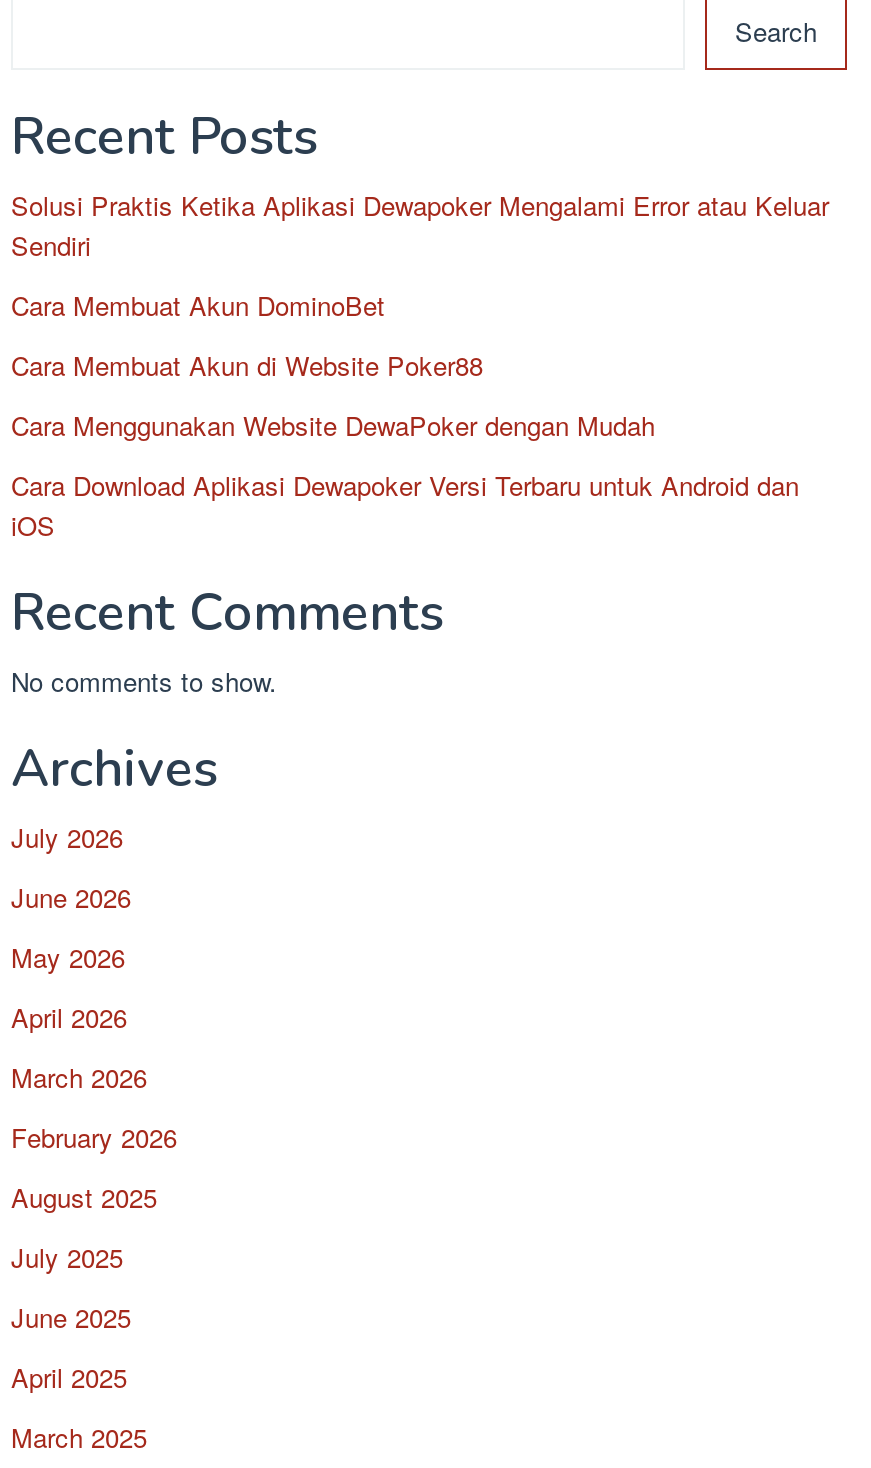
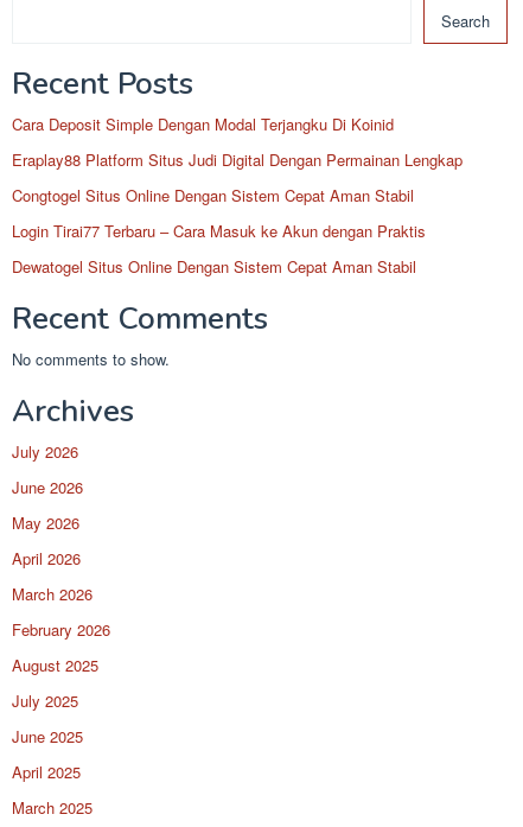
[11,186,829,264] Solusi Praktis Ketika Aplikasi Dewapoker Mengalami Error atau Keluar | Sendiri -> [12,113,394,135] Cara Deposit Simple Dengan Modal Terjangku Di Koinid
[11,286,385,324] Cara Membuat Akun DominoBet -> [12,148,463,171] Eraplay88 Platform Situs Judi Digital Dengan Permainan Lengkap
[11,346,483,384] Cara Membuat Akun di Website Poker88 -> [12,184,414,206] Congtogel Situs Online Dengan Sistem Cepat Aman Stabil
[11,406,655,444] Cara Menggunakan Website DewaPoker dengan Mudah -> [12,220,426,242] Login Tirai77 Terbaru – Cara Masuk ke Akun dengan Praktis
[11,466,799,544] Cara Download Aplikasi Dewapoker Versi Terbaru untuk Android dan | iOS -> [12,255,416,278] Dewatogel Situs Online Dengan Sistem Cepat Aman Stabil

